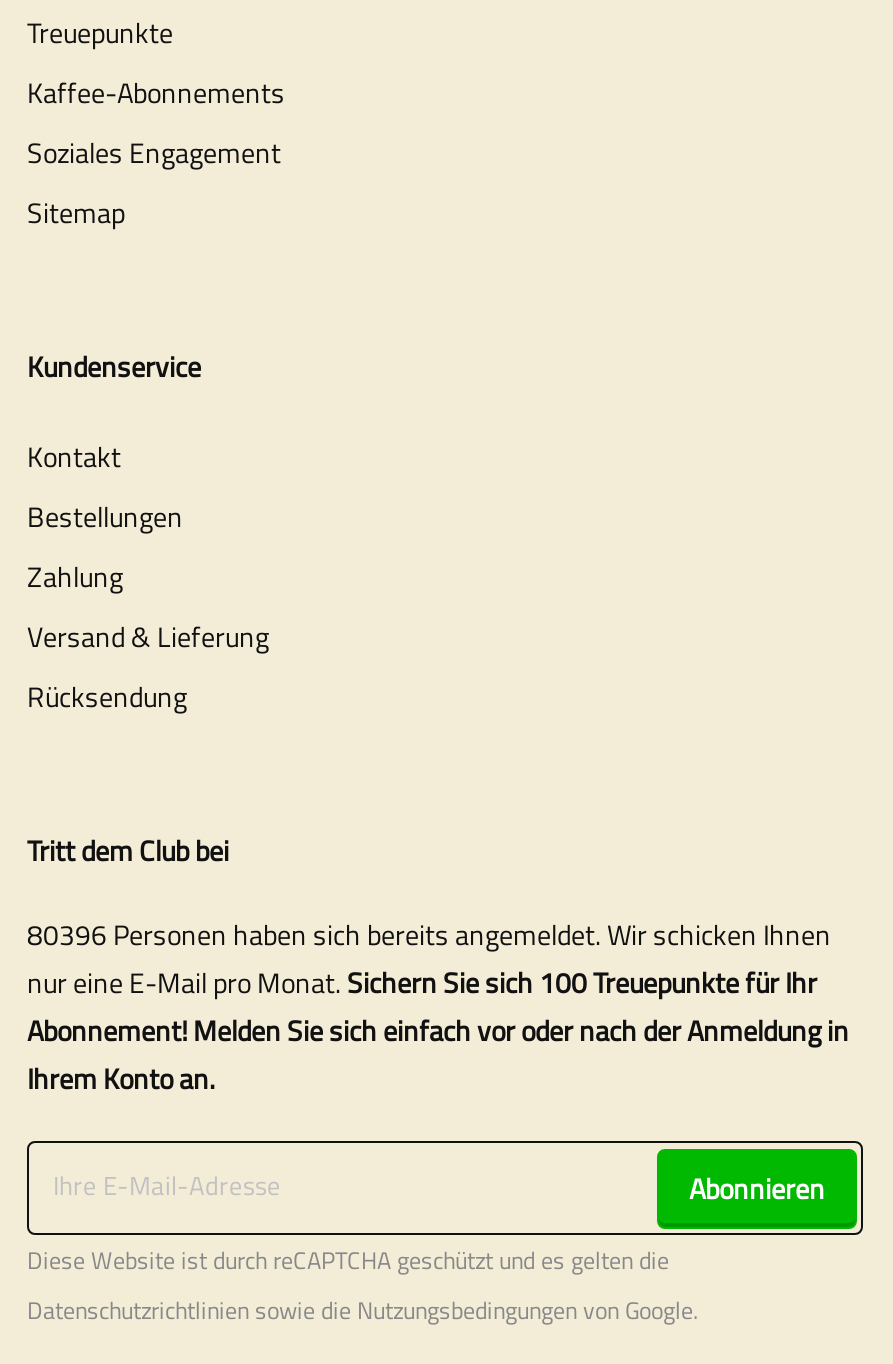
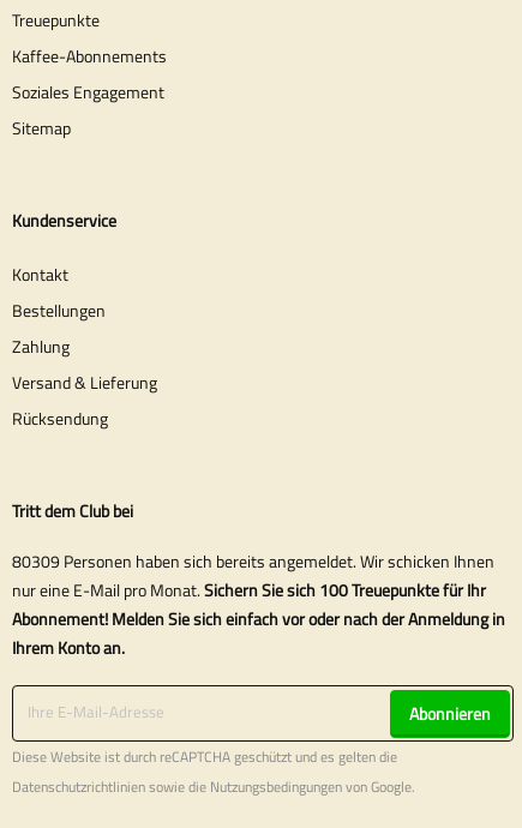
[27,914,831,956] 80396 Personen haben sich bereits angemeldet. Wir schicken Ihnen -> [12,549,494,574] 80309 Personen haben sich bereits angemeldet. Wir schicken Ihnen

